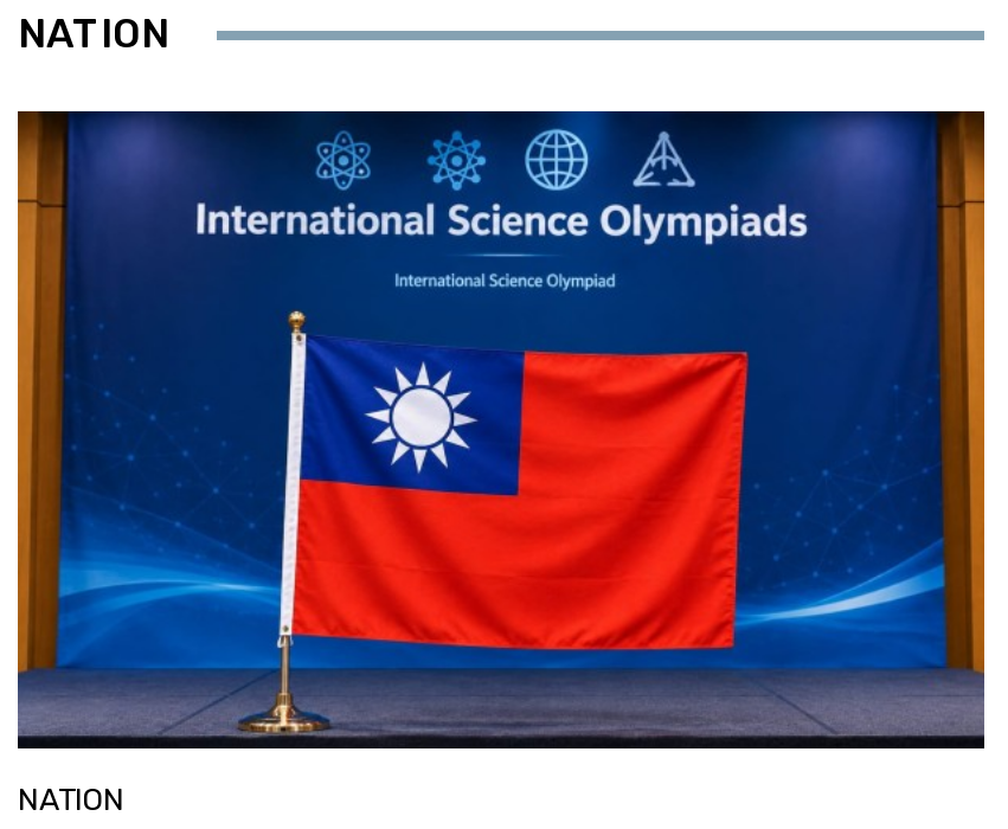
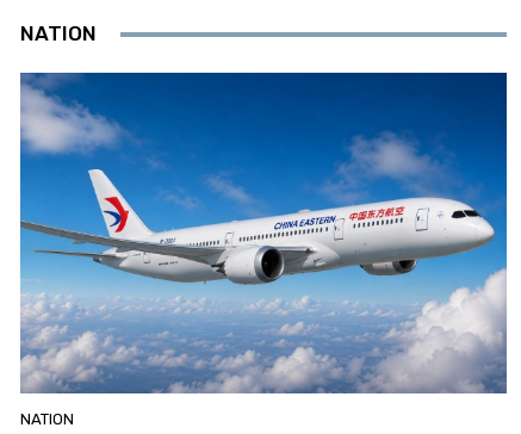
[15,109,987,751] [image] -> [19,72,508,395] [image]

